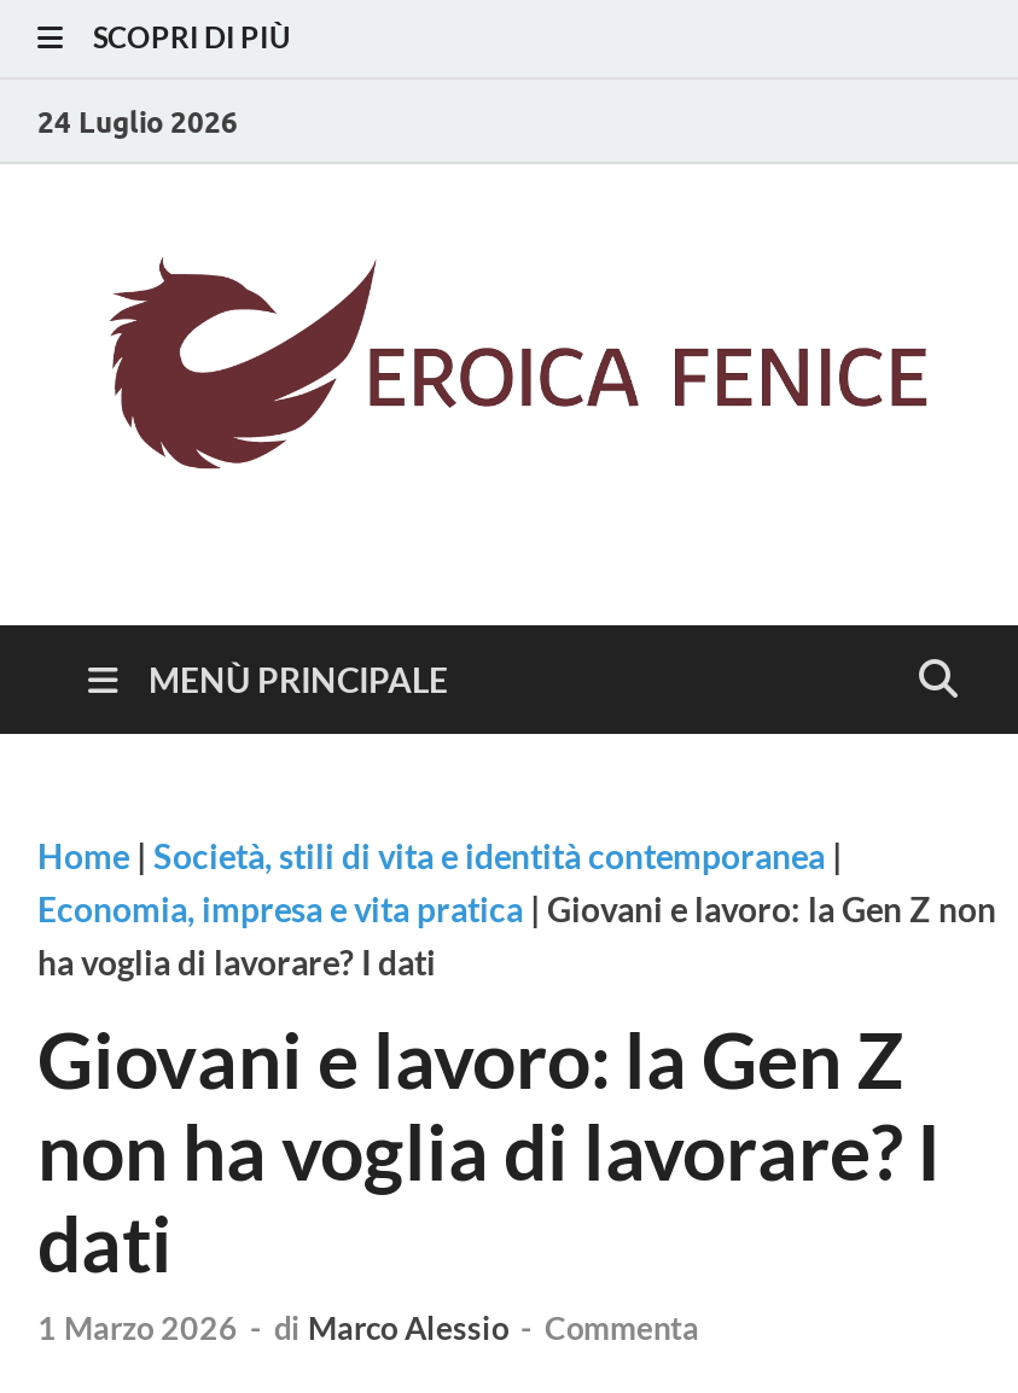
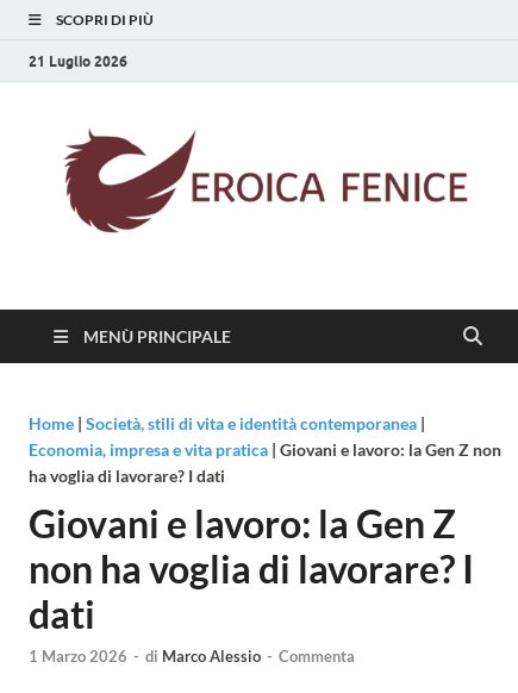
[37,103,238,139] 24 Luglio 2026 -> [29,52,127,70] 21 Luglio 2026

